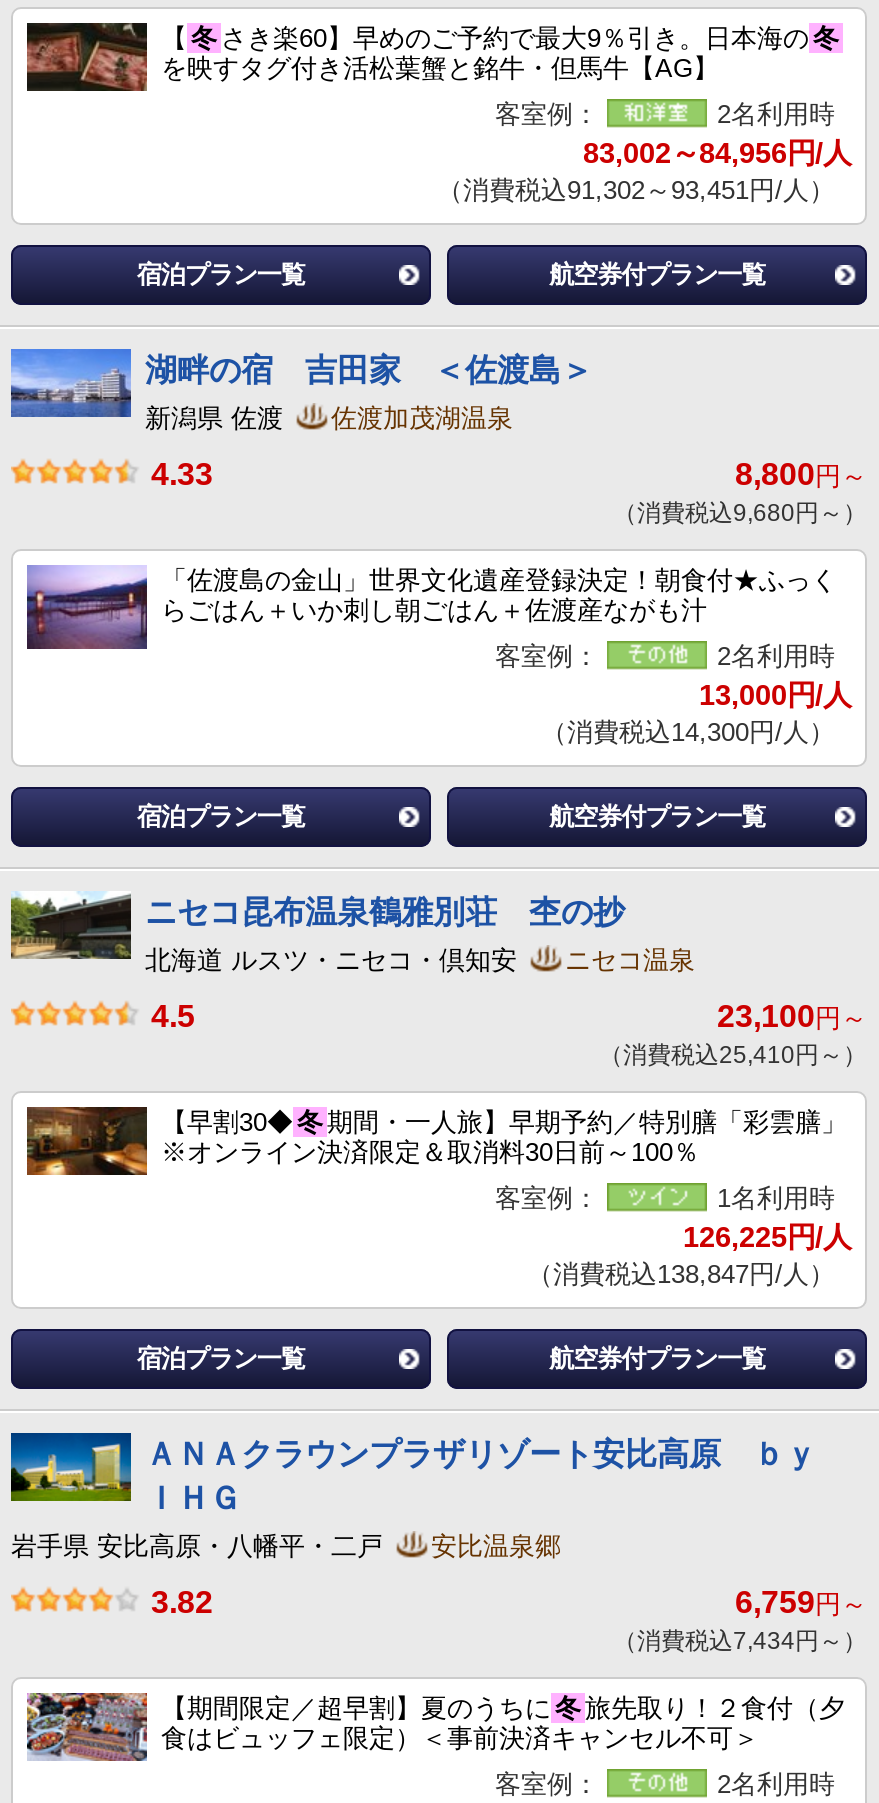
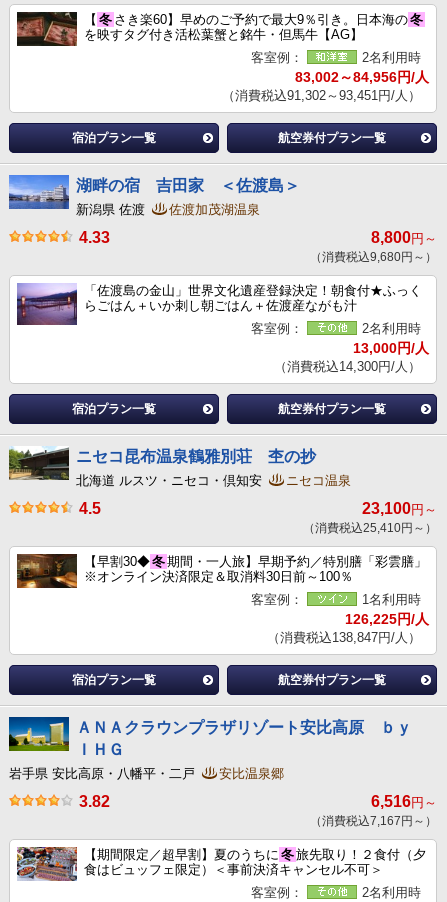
[735,1585,867,1619] 6,759円～ -> [371,793,437,810] 6,516円～
[613,1627,867,1655] （消費税込7,434円～） -> [310,814,437,828] （消費税込7,167円～）

